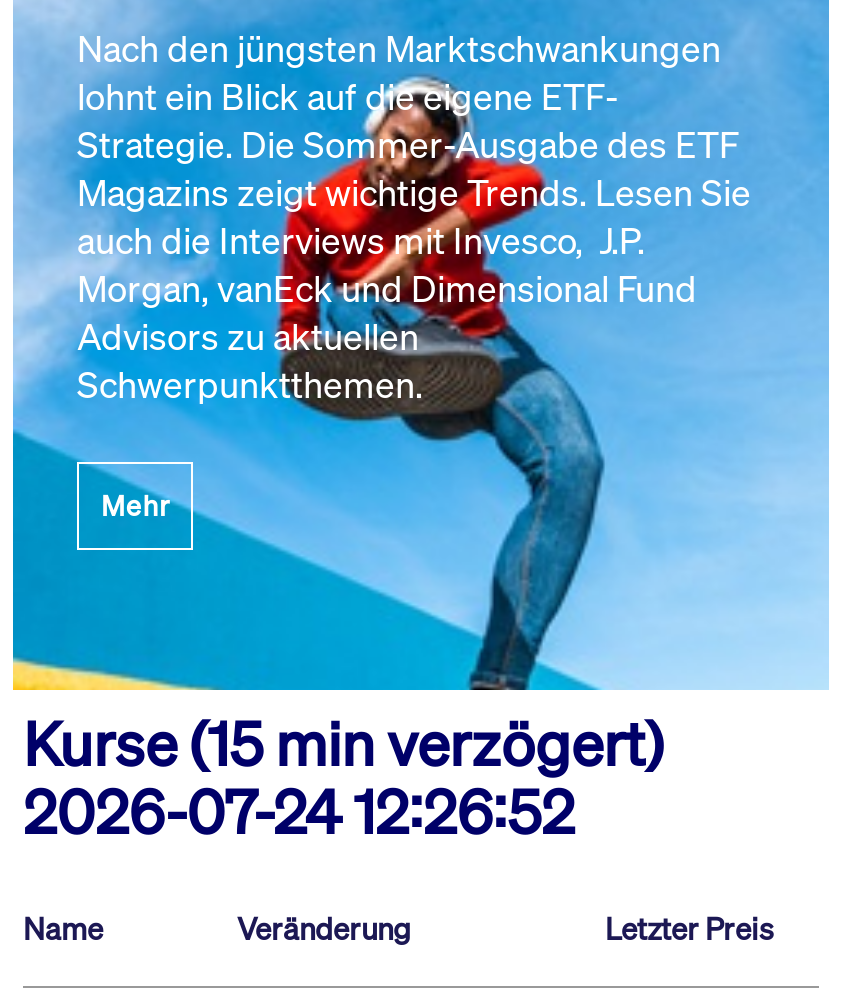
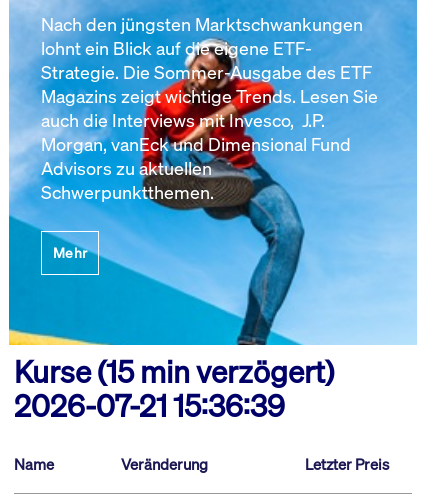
[23,772,575,852] 2026-07-24 12:26:52 -> [14,386,285,426] 2026-07-21 15:36:39

